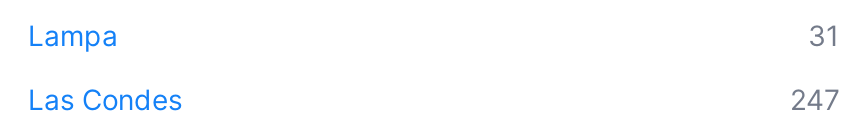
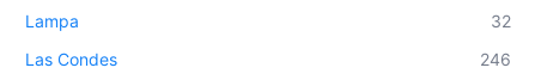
[808,17,840,51] 31 -> [491,10,511,31] 32
[790,81,840,115] 247 -> [480,48,511,69] 246

